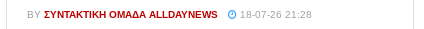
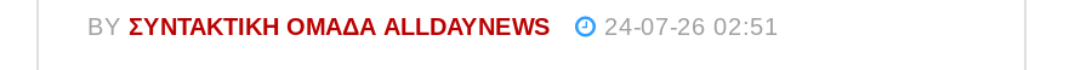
[27,9,312,20] BY ΣΥΝΤΑΚΤΙΚΉ ΟΜΆΔΑ ALLDAYNEWS 18-07-26 21:28 -> [87,13,779,39] BY ΣΥΝΤΑΚΤΙΚΉ ΟΜΆΔΑ ALLDAYNEWS 24-07-26 02:51

